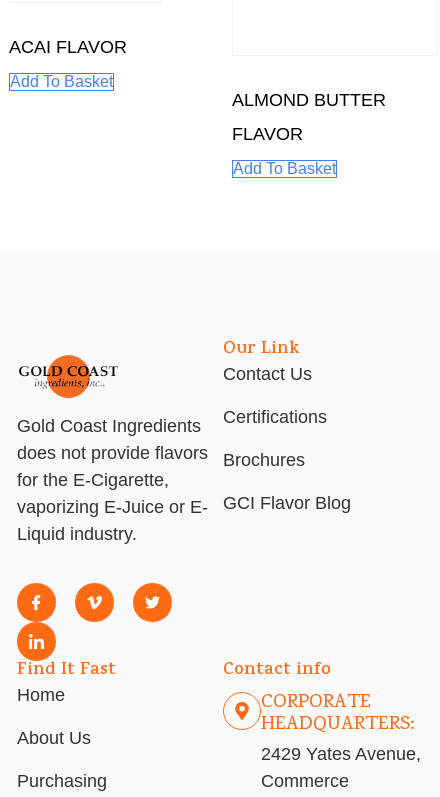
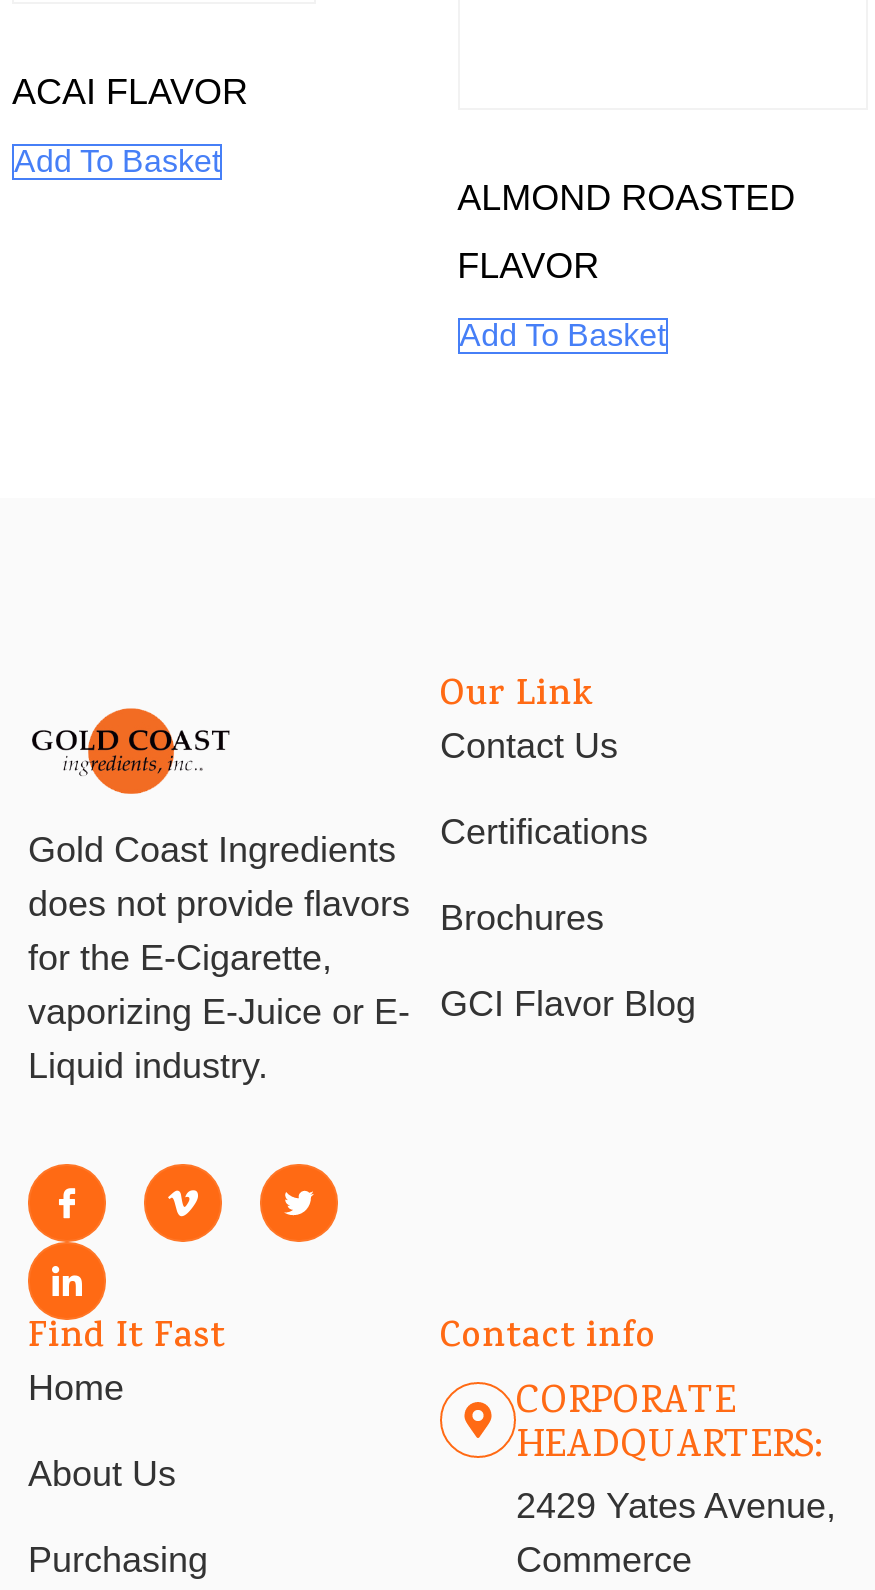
[232,90,386,110] ALMOND BUTTER -> [457,178,795,218] ALMOND ROASTED

